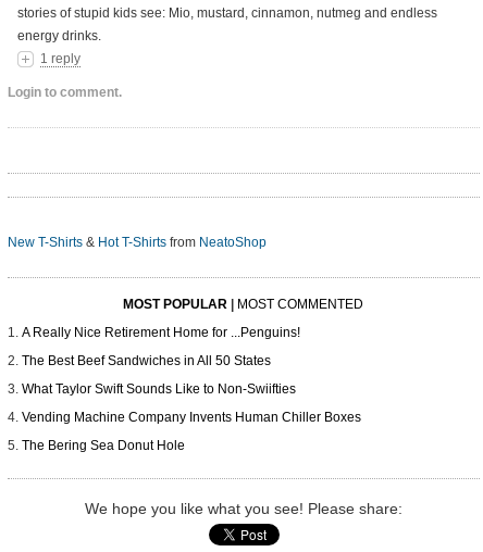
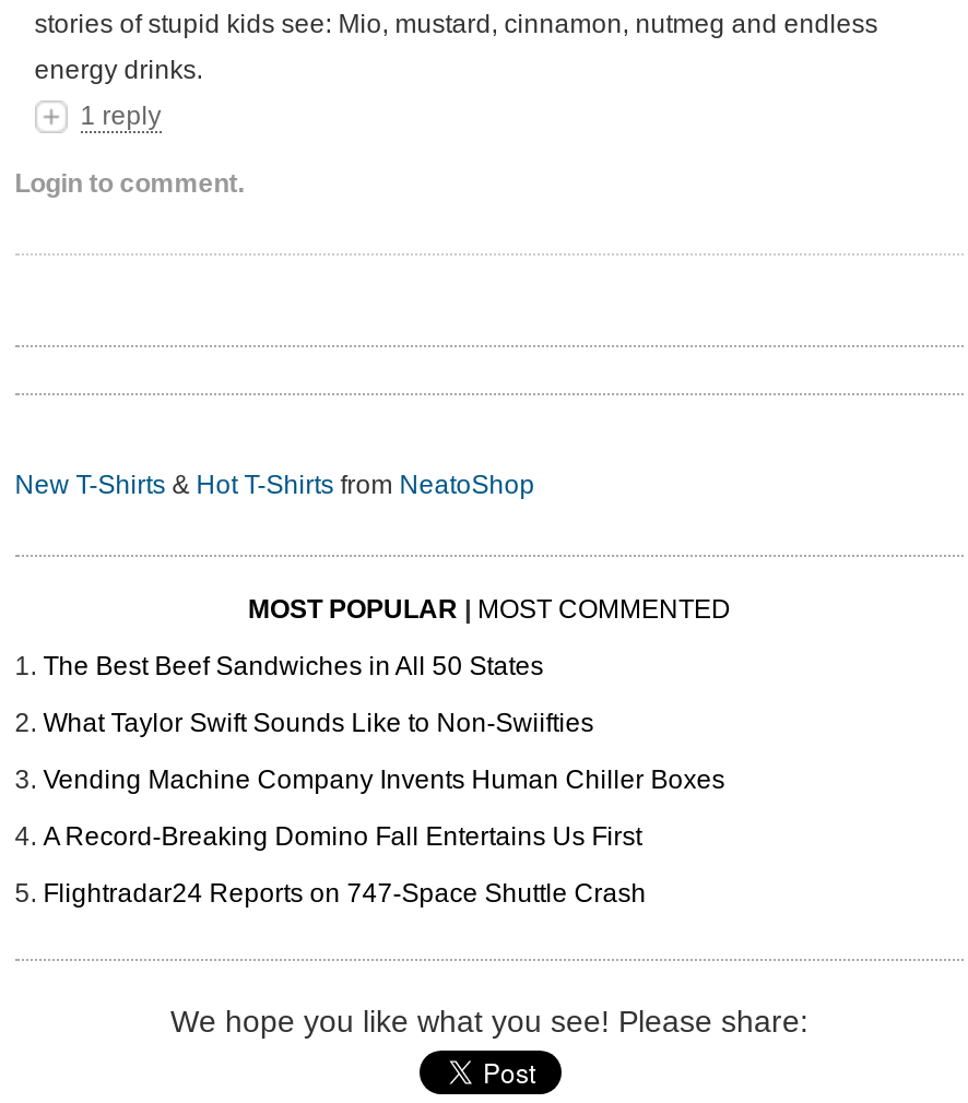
[21,325,300,340] A Really Nice Retirement Home for ...Penguins! -> none
moved [21,353,361,425] -> [43,652,725,796]: The Best Beef Sandwiches in All 50 States | What Taylor Swift Sounds Like to Non-Swiifties | Vending Machine Company Invents Human Chiller Boxes
[21,438,185,453] The Bering Sea Donut Hole -> [43,822,646,909] A Record-Breaking Domino Fall Entertains Us First | Flightradar24 Reports on 747-Space Shuttle Crash

